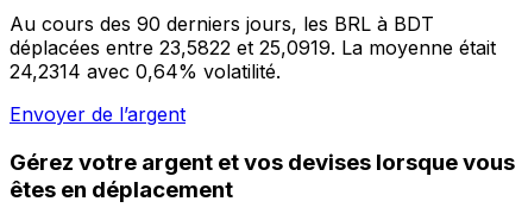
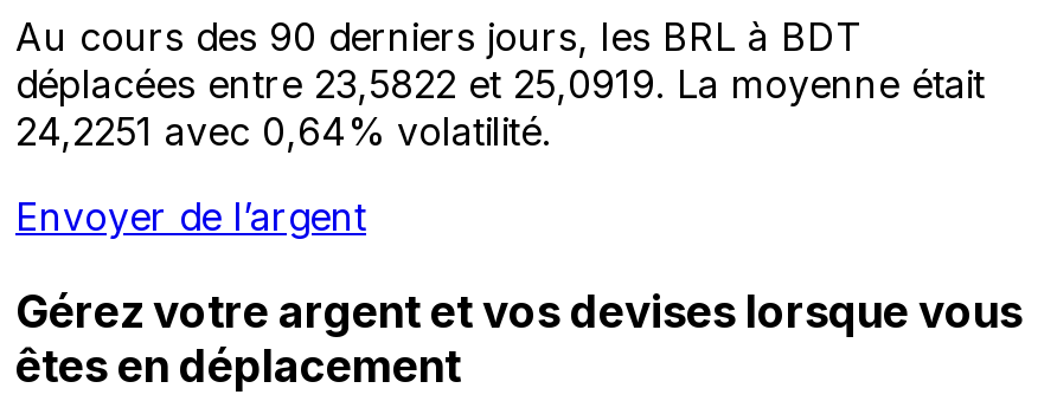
[10,60,281,83] 24,2314 avec 0,64% volatilité. -> [15,108,551,155] 24,2251 avec 0,64% volatilité.

